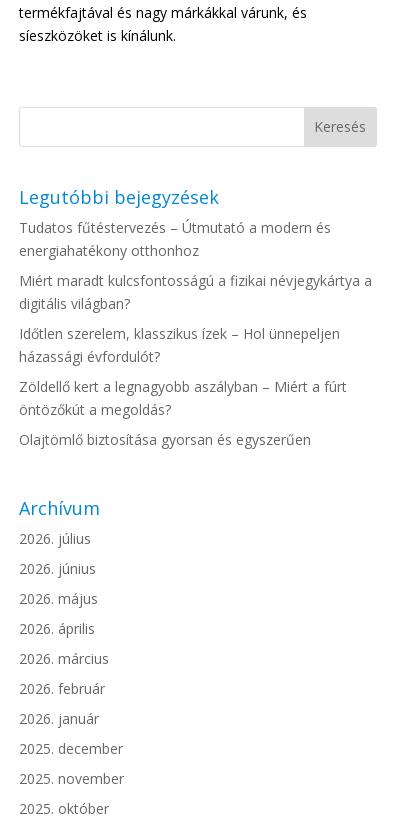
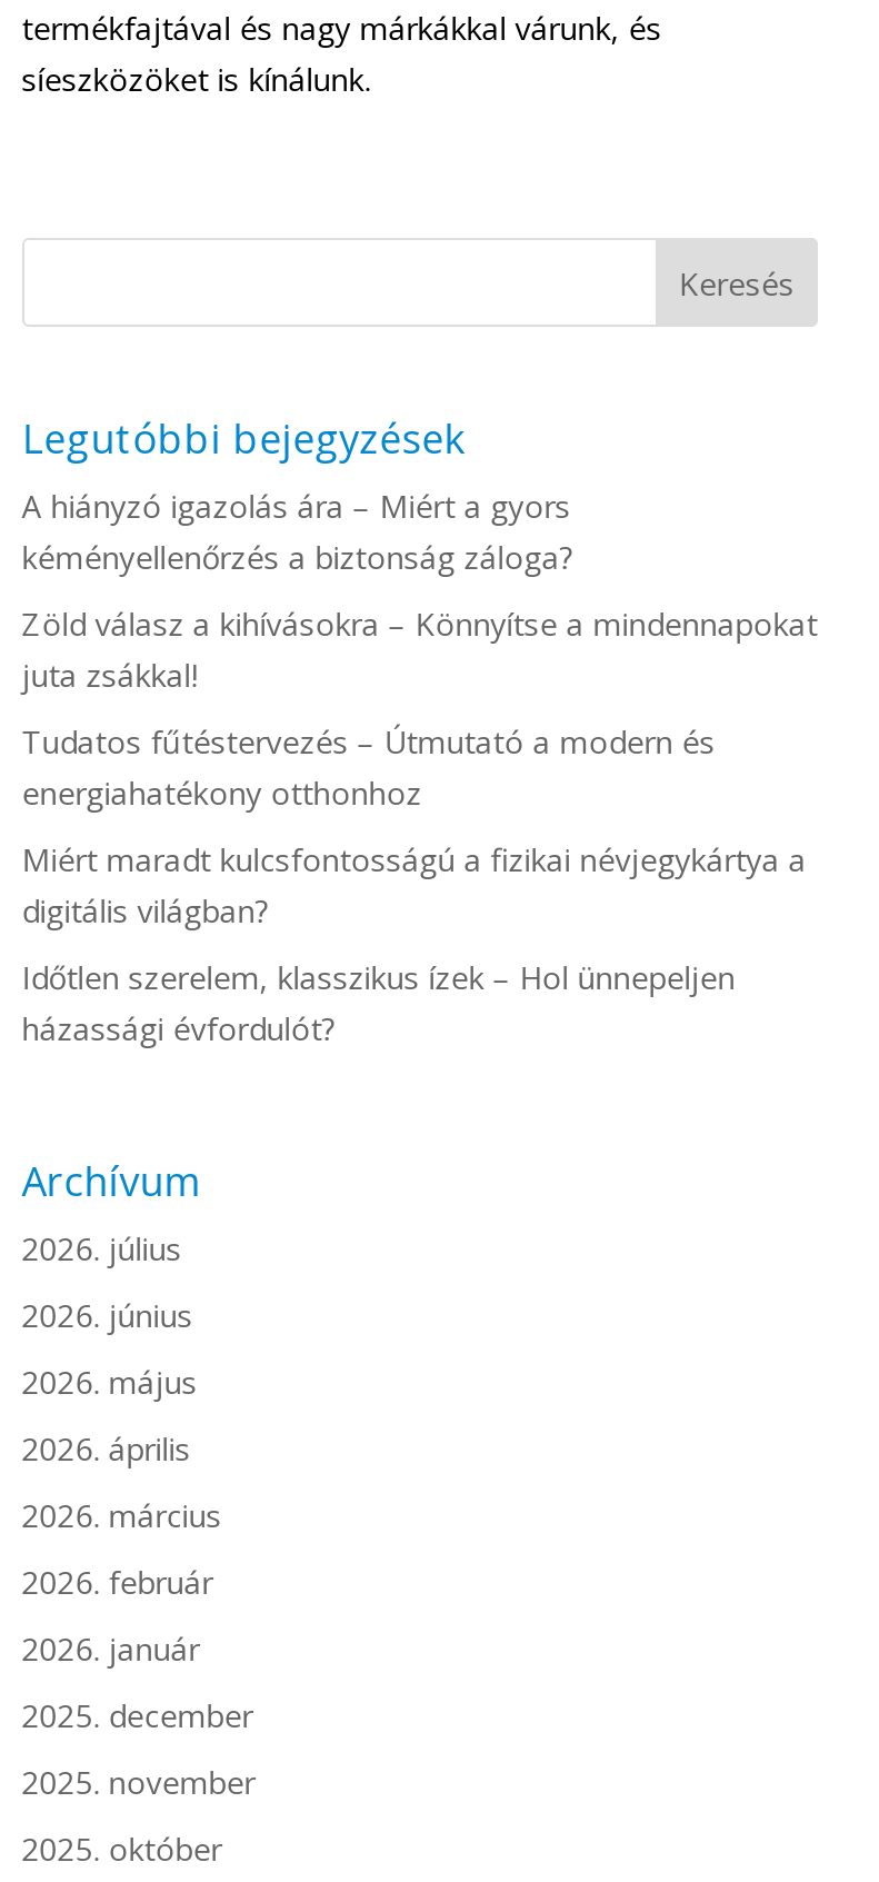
none -> [22,484,817,696] A hiányzó igazolás ára – Miért a gyors | kéményellenőrzés a biztonság záloga? | Zöld válasz a kihívásokra – Könnyítse a mindennapokat | juta zsákkal!
moved [19,218,372,366] -> [22,720,806,1049]: Tudatos fűtéstervezés – Útmutató a modern és | energiahatékony otthonhoz | Miért maradt kulcsfontosságú a fizikai névjegykártya a | digitális világban? | Időtlen szerelem, klasszikus ízek – Hol ünnepeljen | házassági évfordulót?
[19,377,347,449] Zöldellő kert a legnagyobb aszályban – Miért a fúrt | öntözőkút a megoldás? | Olajtömlő biztosítása gyorsan és egyszerűen -> none

